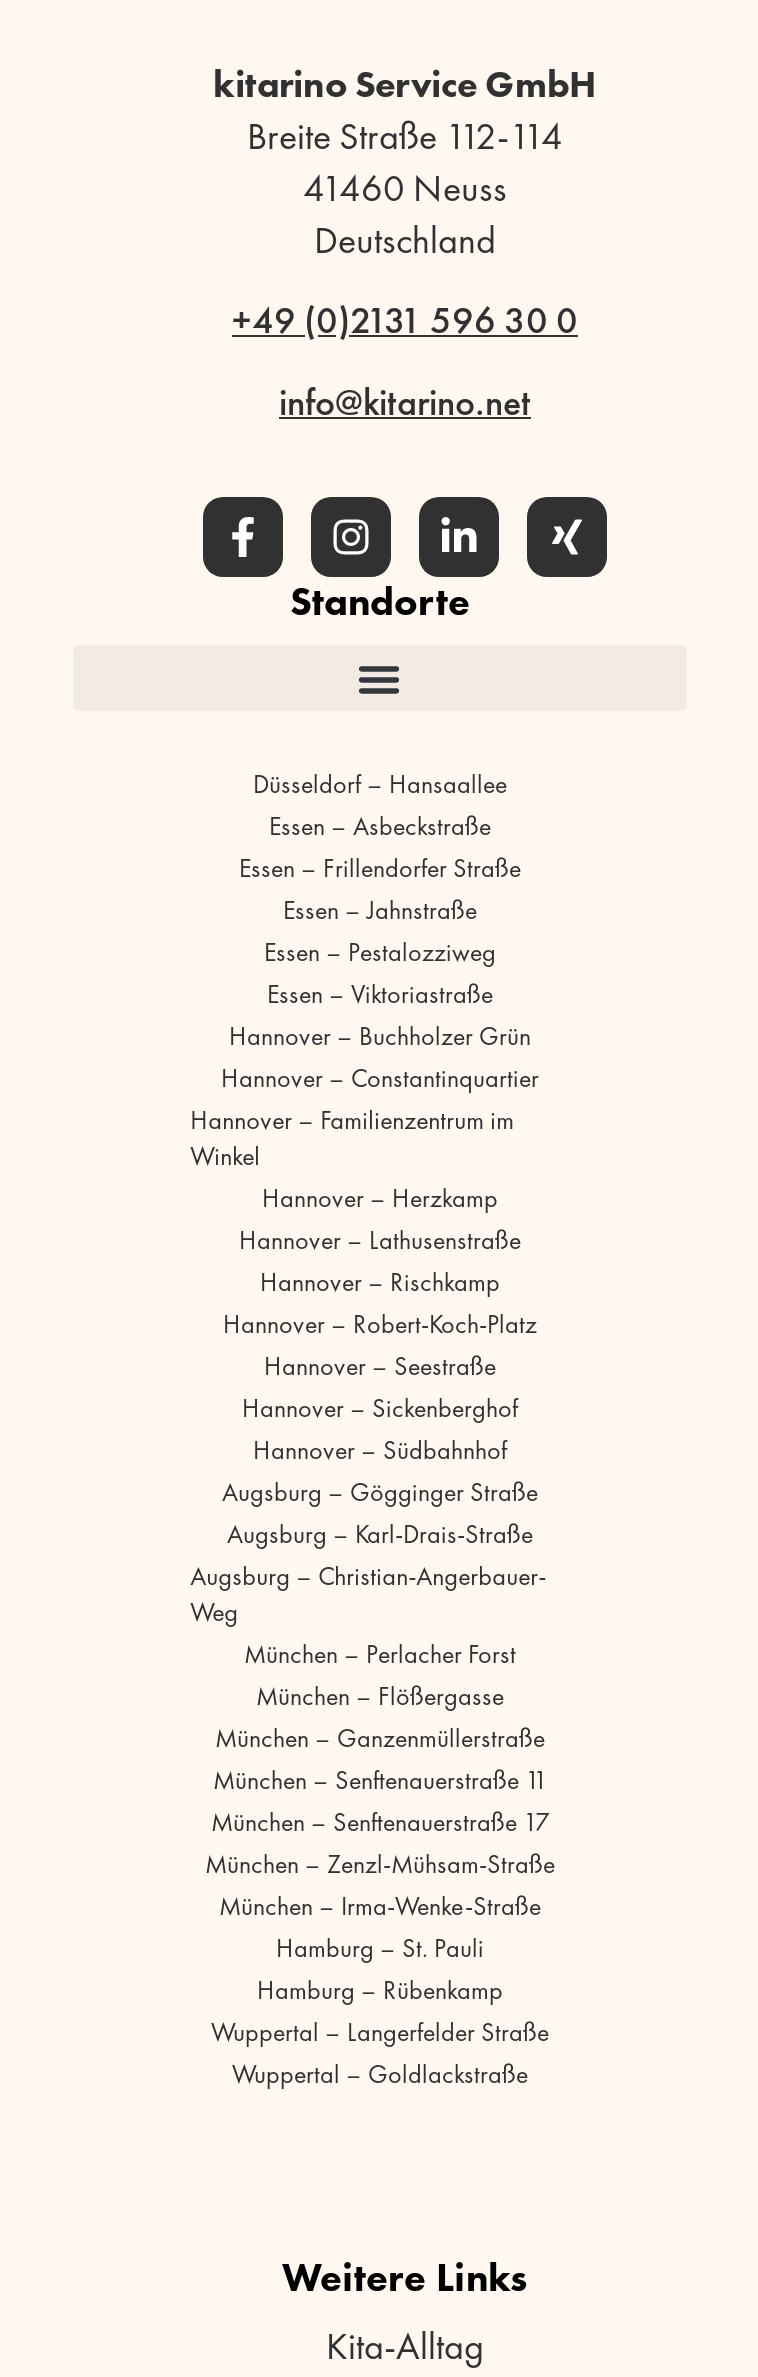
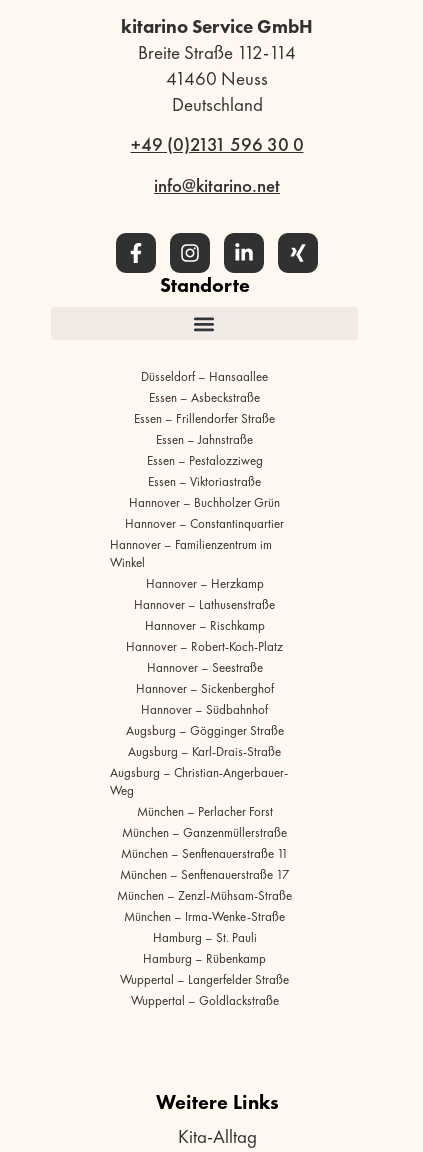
[256,1679,504,1713] München – Flößergasse -> none

